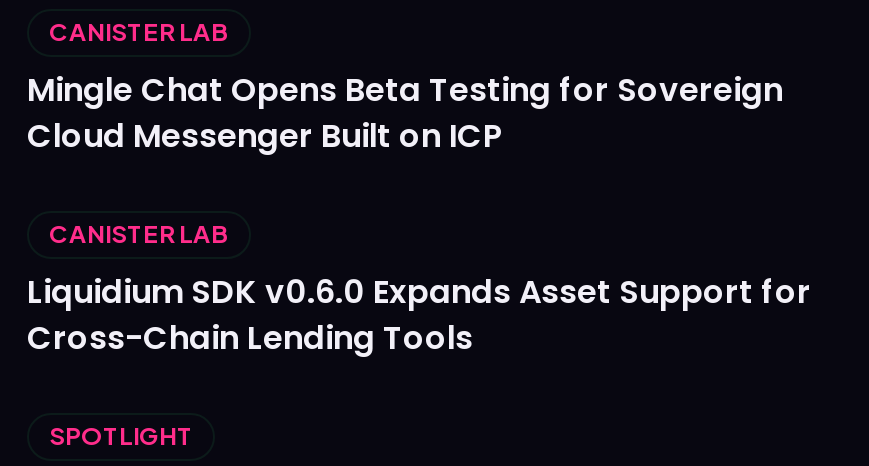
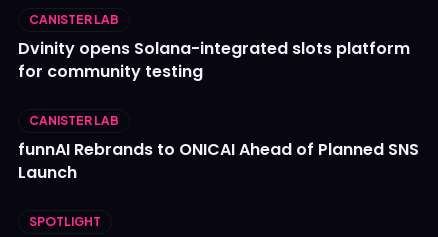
[27,67,783,159] Mingle Chat Opens Beta Testing for Sovereign | Cloud Messenger Built on ICP -> [18,37,410,83] Dvinity opens Solana-integrated slots platform | for community testing
[27,269,811,361] Liquidium SDK v0.6.0 Expands Asset Support for | Cross-Chain Lending Tools -> [18,138,419,184] funnAI Rebrands to ONICAI Ahead of Planned SNS | Launch

